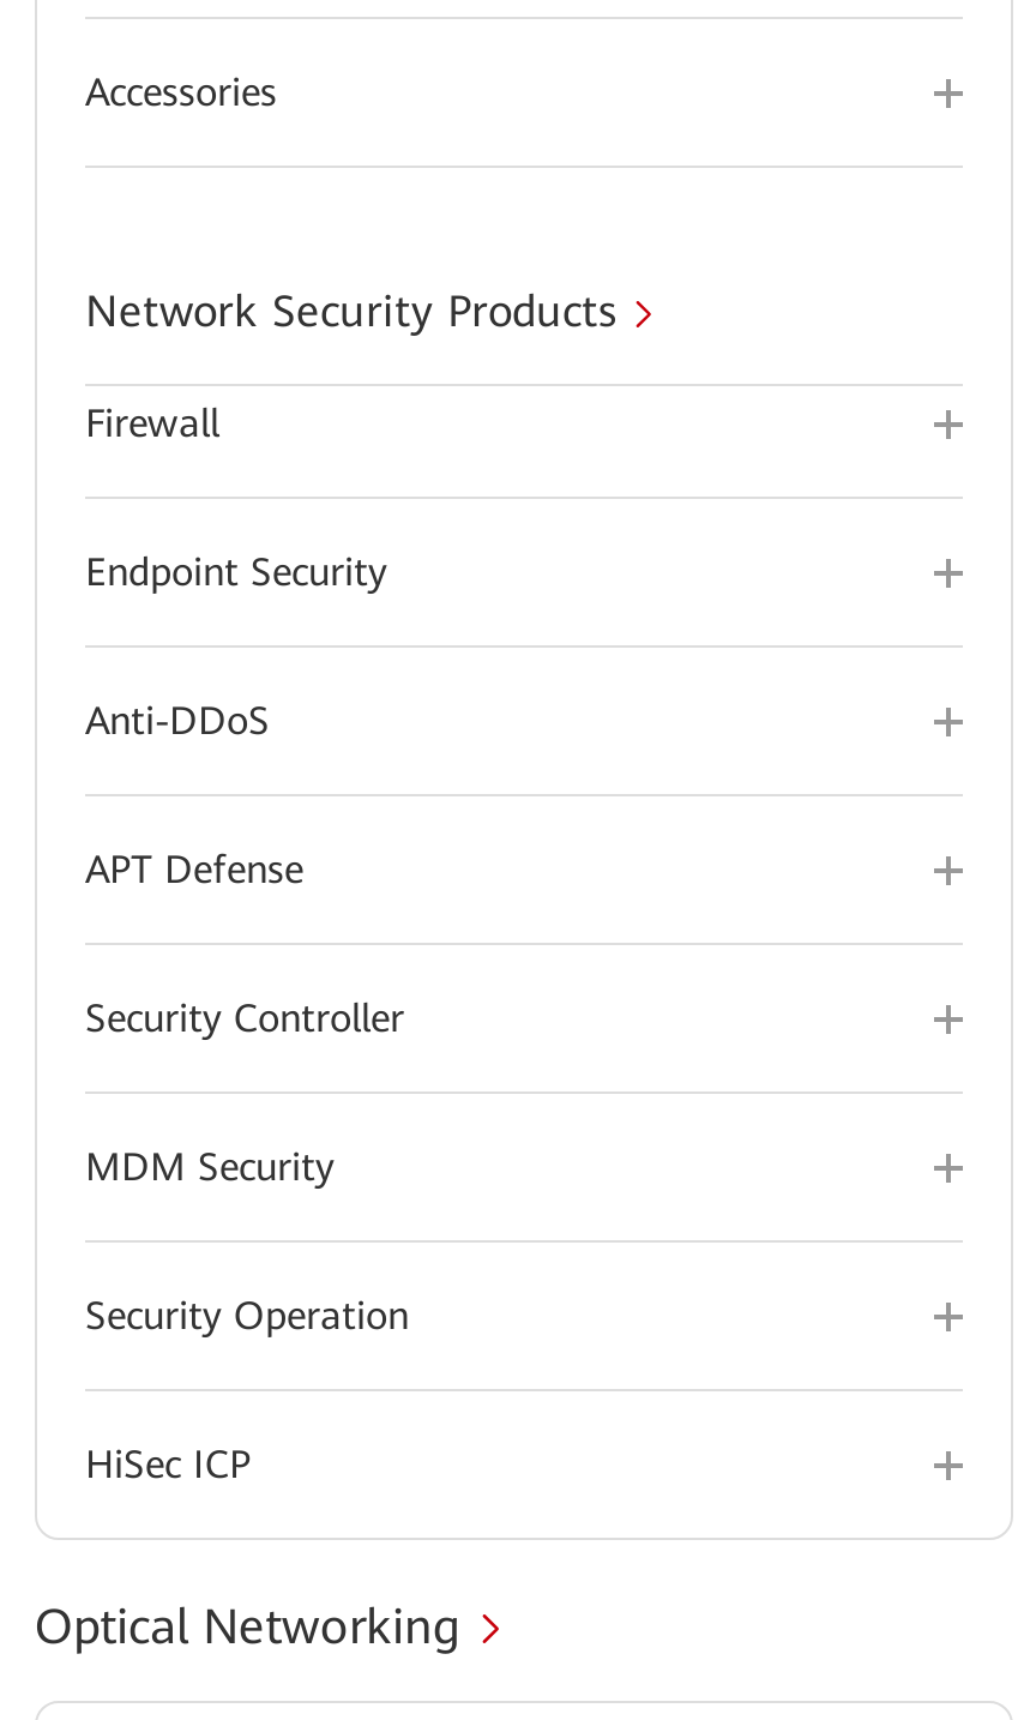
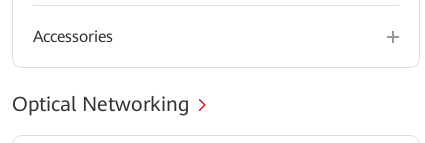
[85,285,618,1487] Network Security Products | Firewall | Endpoint Security | Anti-DDoS | APT Defense | Security Controller | MDM Security | Security Operation | HiSec ICP -> none

